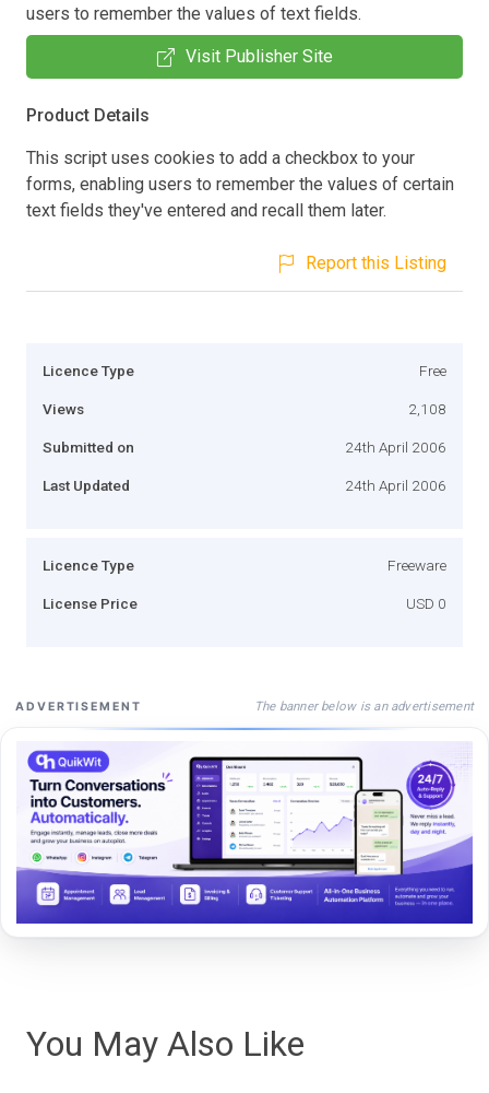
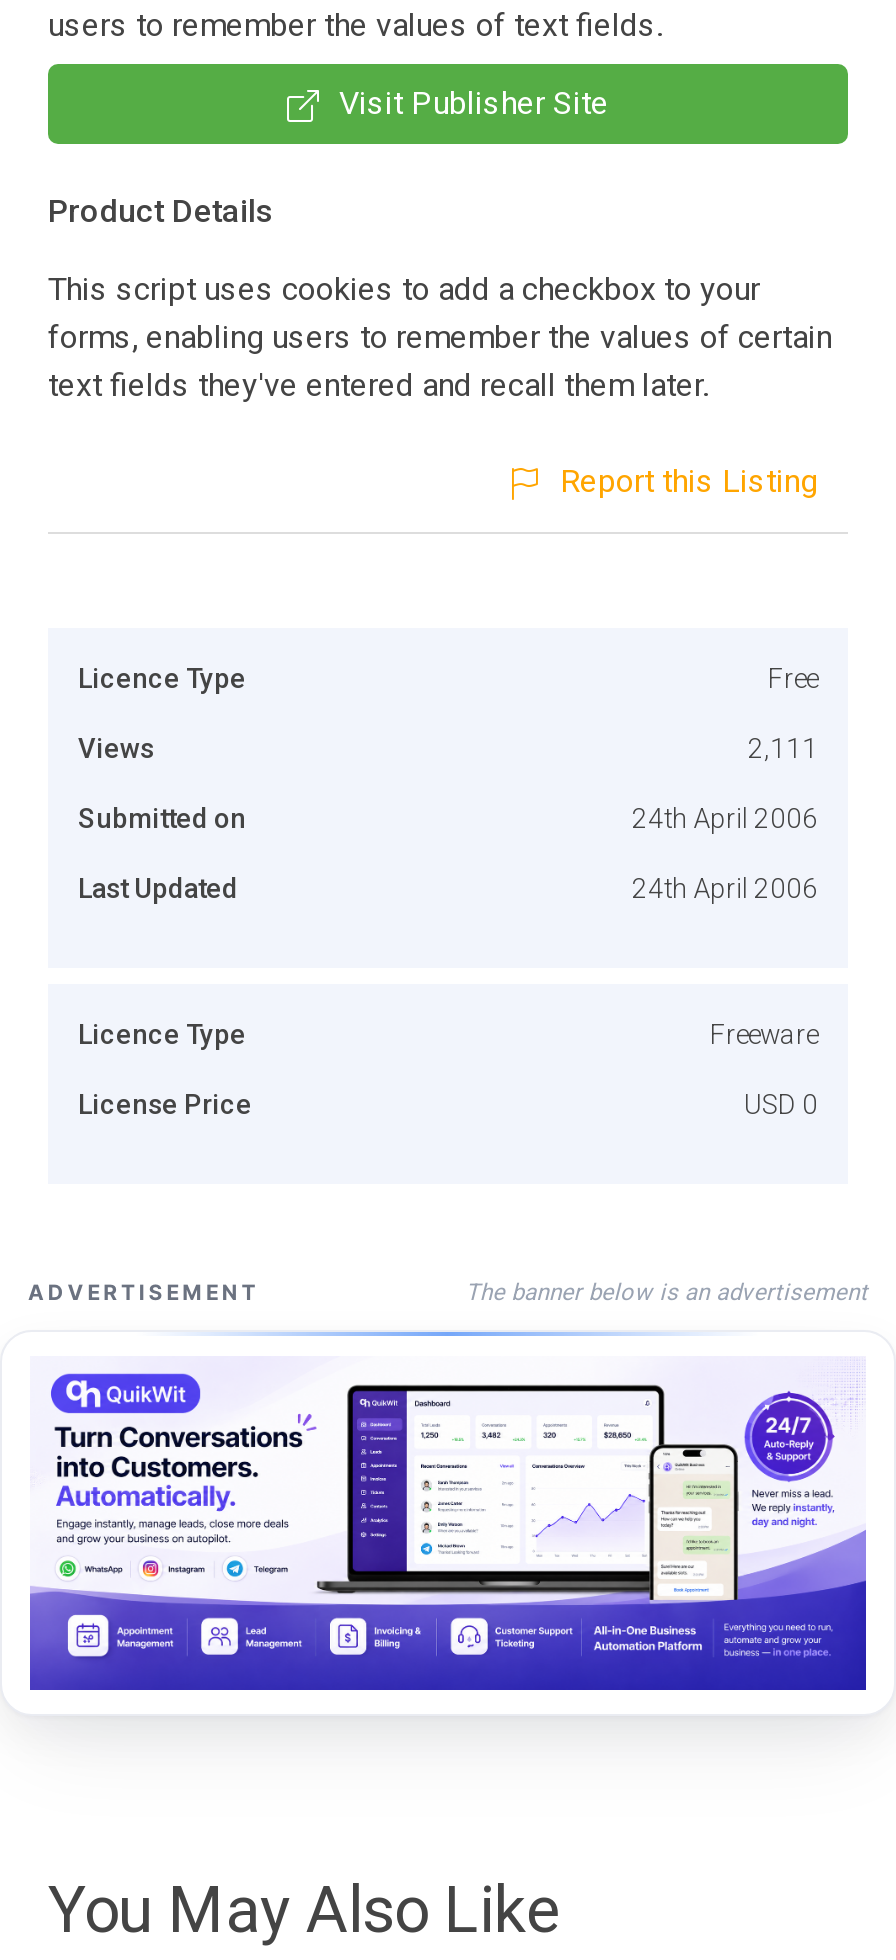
[408,400,446,417] 2,108 -> [748,732,818,764] 2,111

